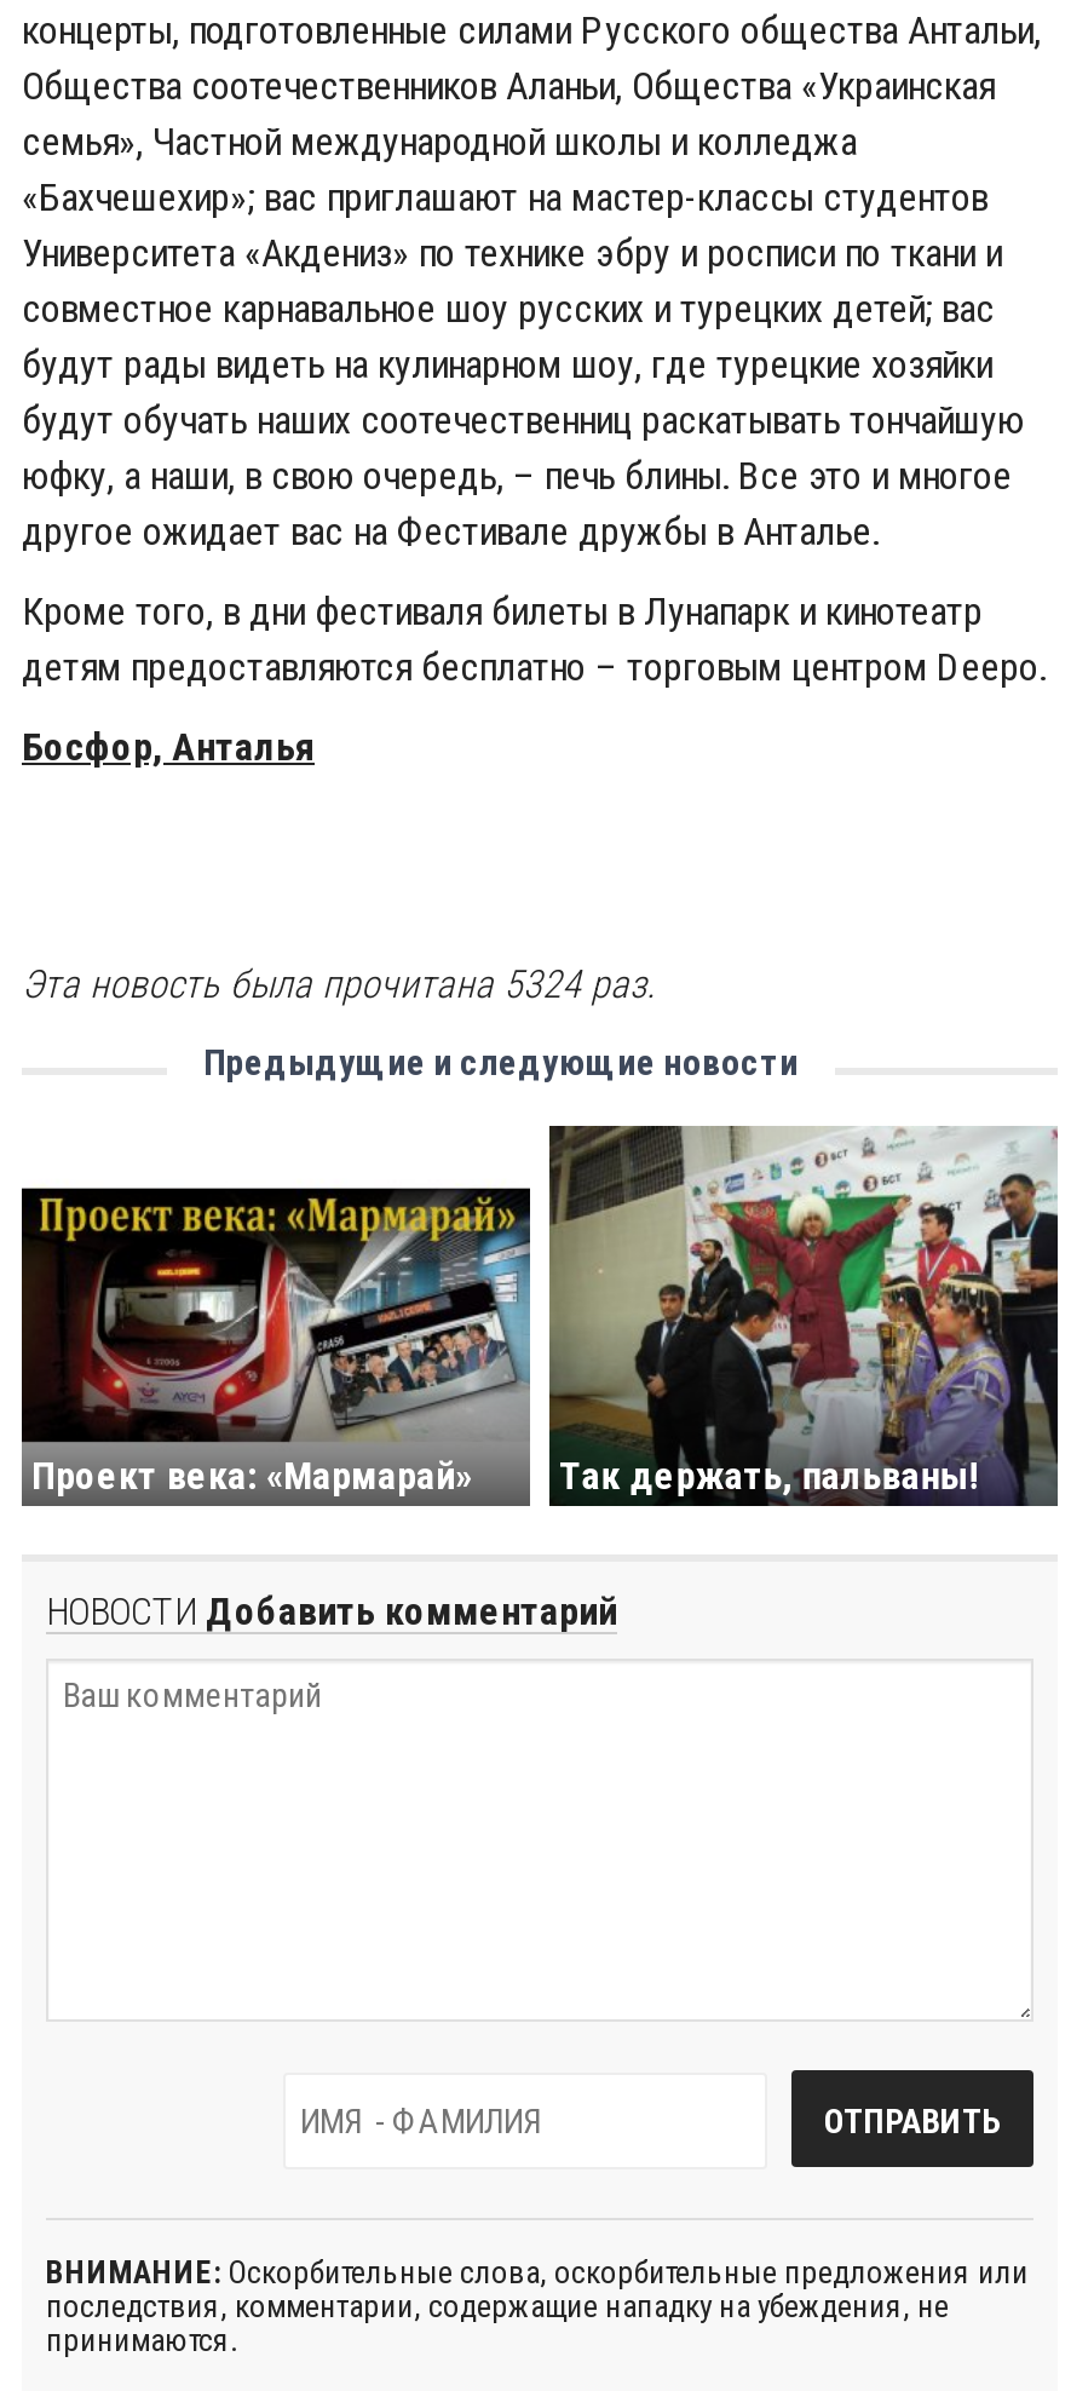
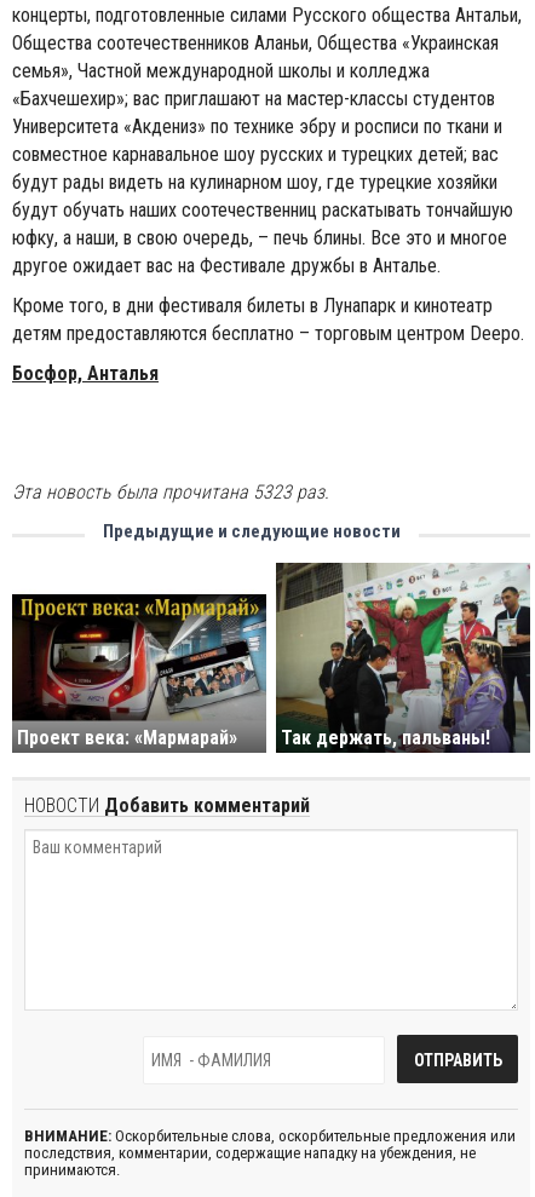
[22,961,656,1007] Эта новость была прочитана 5324 раз. -> [12,480,329,503] Эта новость была прочитана 5323 раз.

